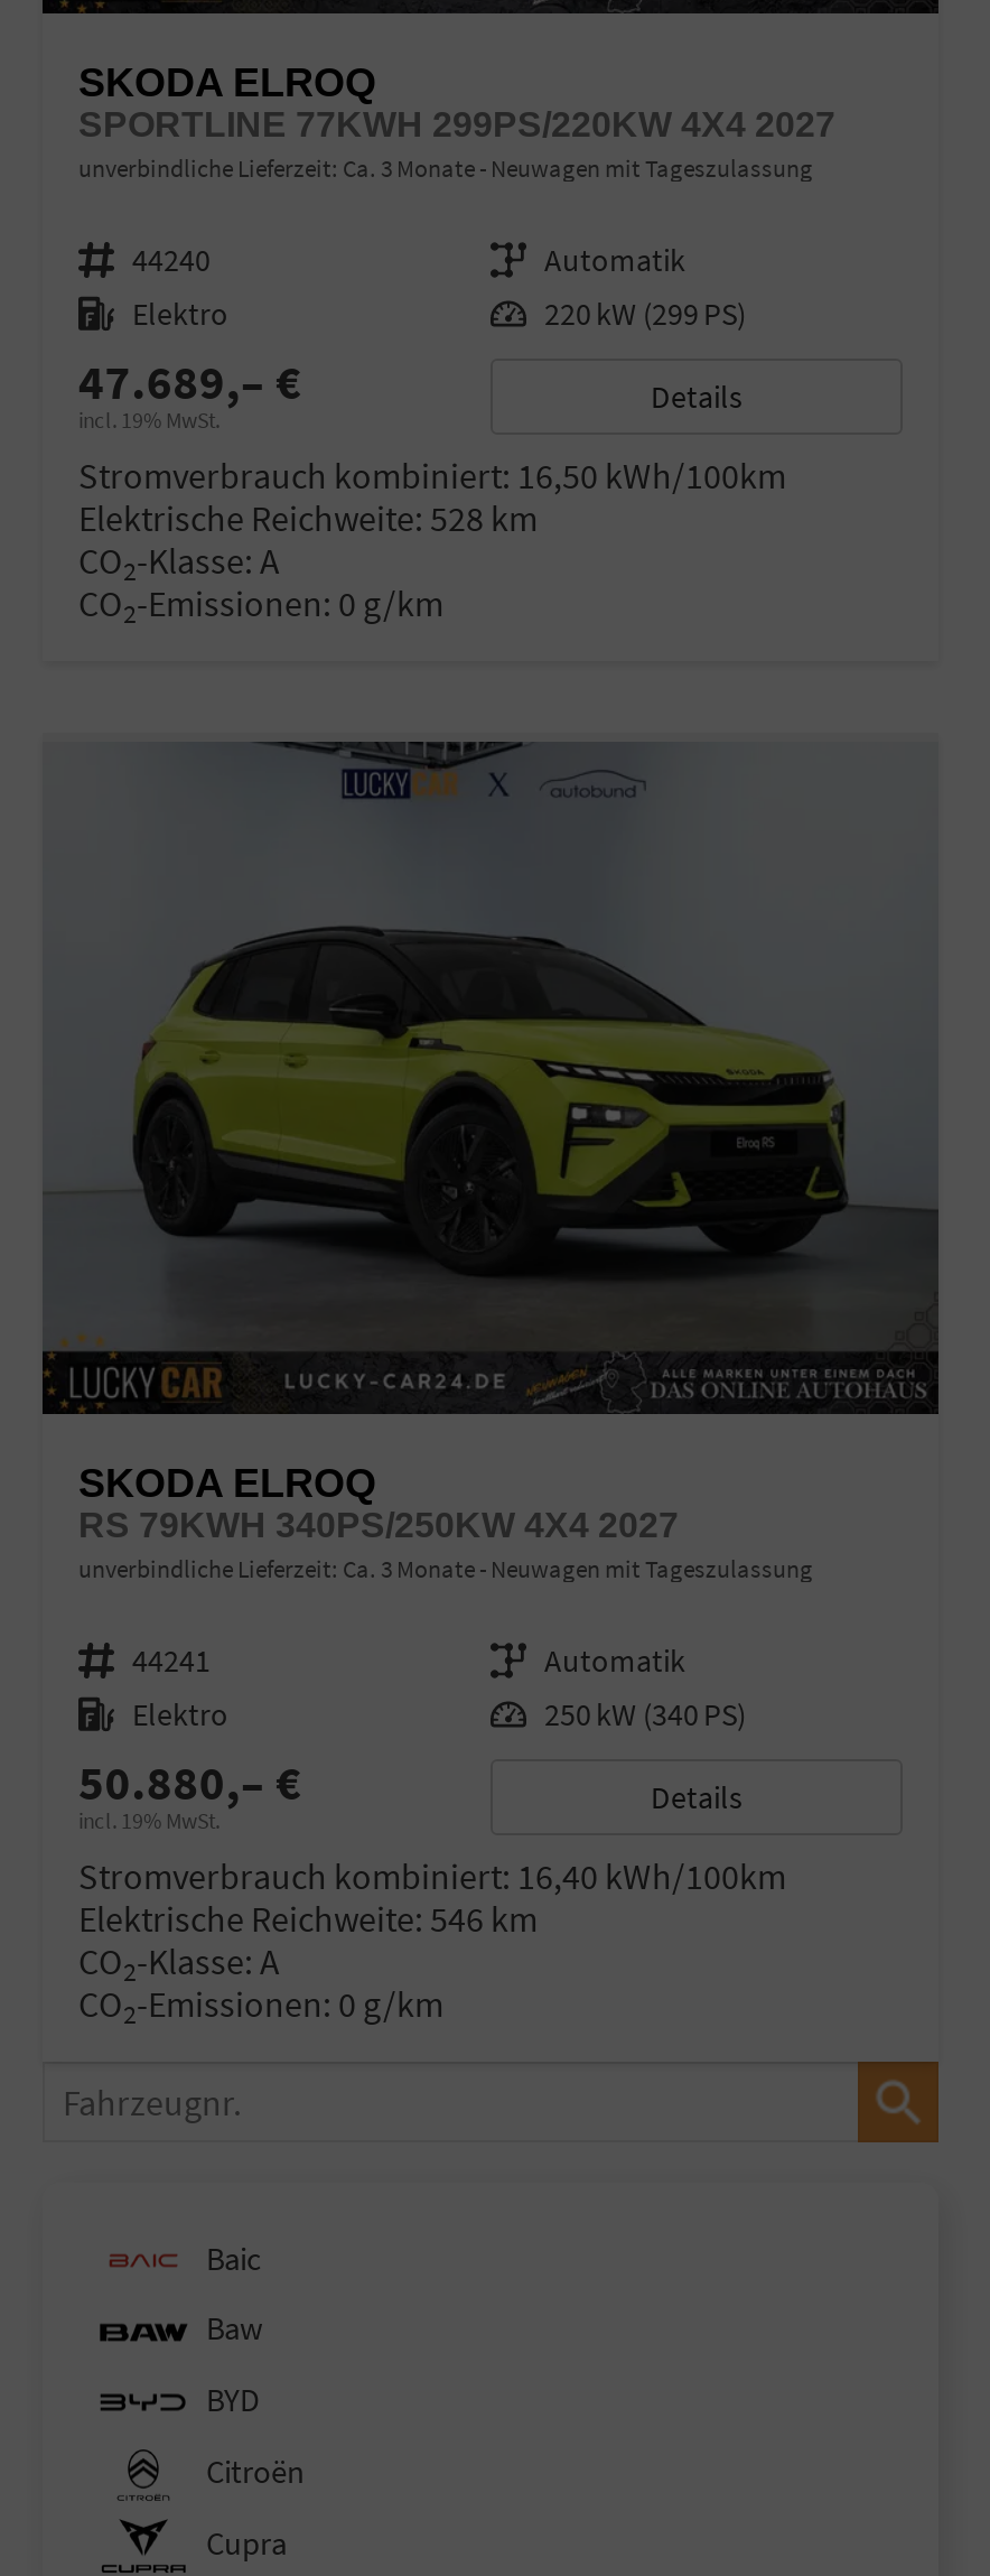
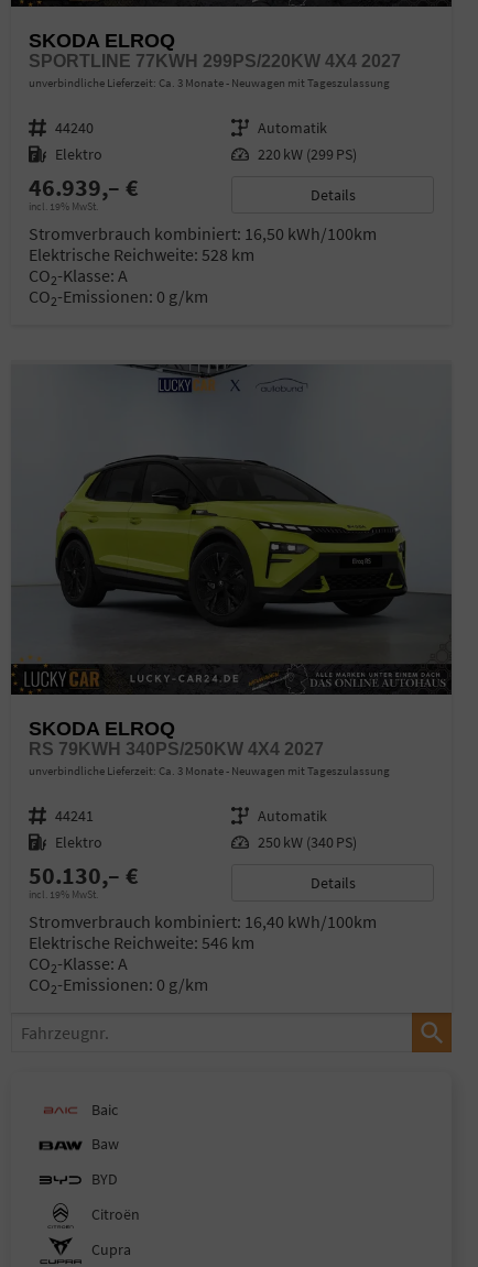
[78,351,302,411] 47.689,– € -> [29,172,139,202] 46.939,– €
[78,1752,302,1812] 50.880,– € -> [29,860,139,890] 50.130,– €

